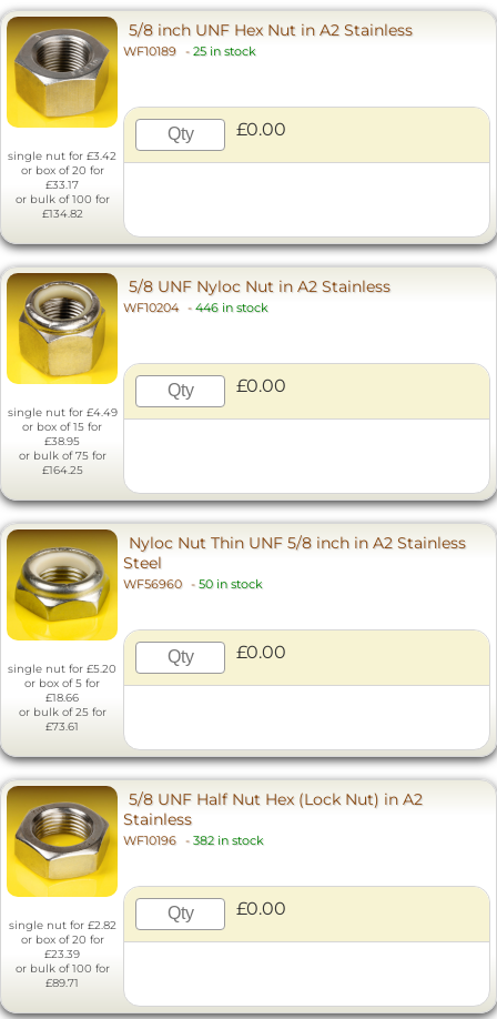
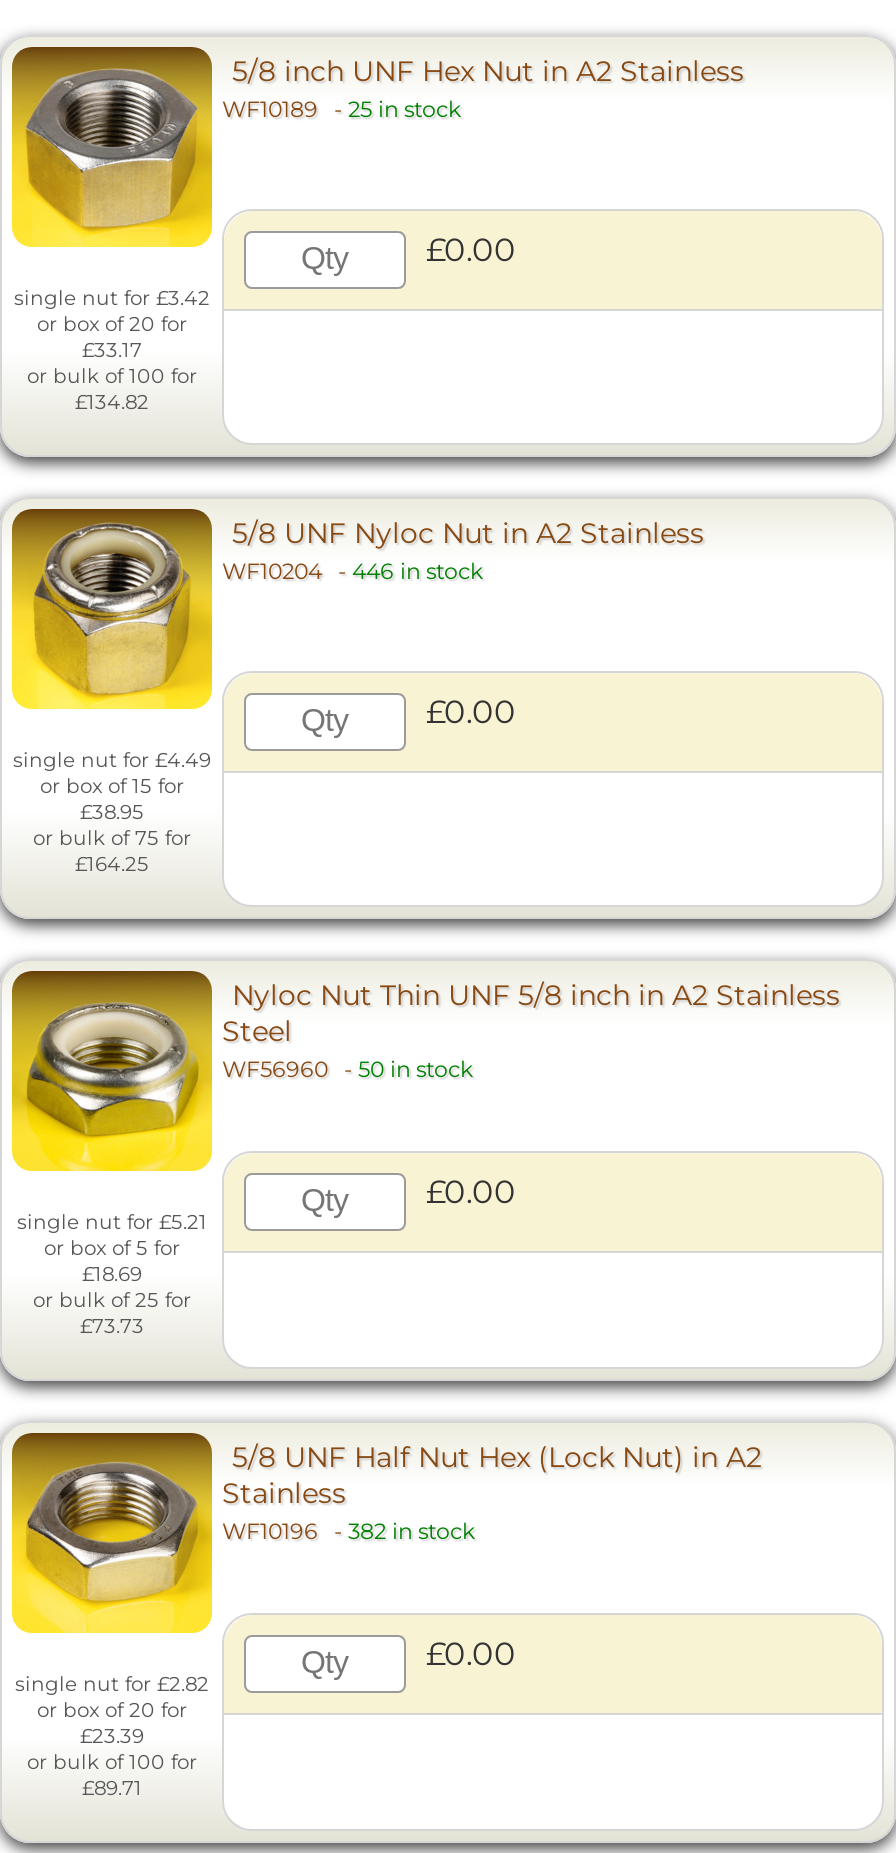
[8,661,116,676] single nut for £5.20 -> [17,1209,207,1235] single nut for £5.21
[45,690,79,705] £18.66 -> [82,1261,142,1287] £18.69
[45,719,79,734] £73.61 -> [80,1313,144,1339] £73.73

